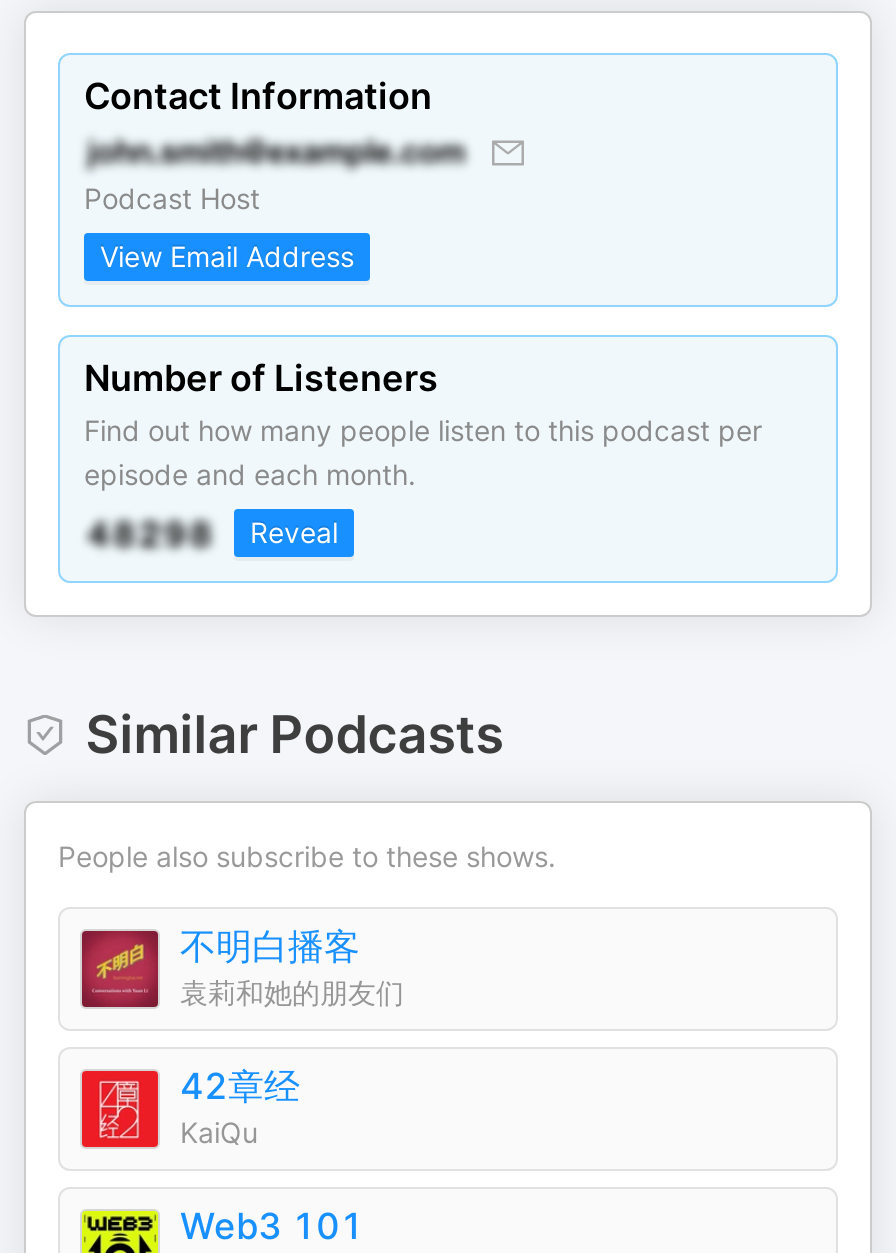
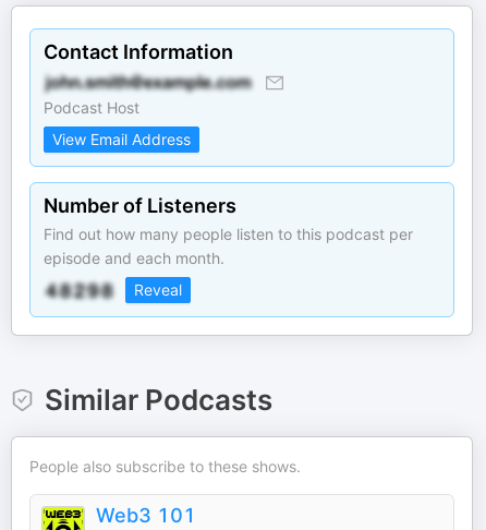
[80,925,404,1149] [image] | 不明白播客 | 袁莉和她的朋友们 | 42章经 | KaiQu -> none
[80,1069,152,1149] [image] -> none

